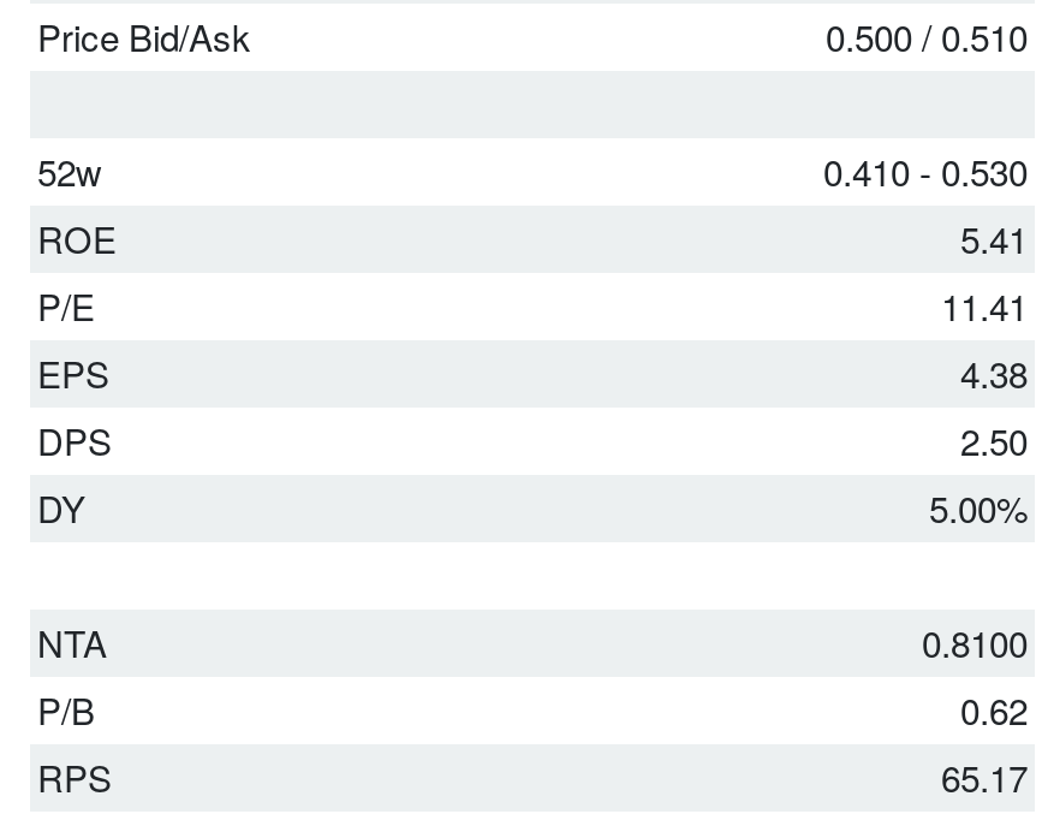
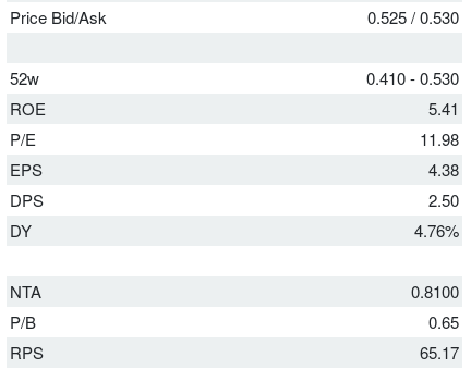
[826,11,1028,62] 0.500 / 0.510 -> [367,6,459,29] 0.525 / 0.530
[941,281,1028,331] 11.41 -> [420,128,459,150] 11.98
[929,483,1028,533] 5.00% -> [414,219,459,242] 4.76%
[960,685,1028,735] 0.62 -> [428,310,459,333] 0.65

